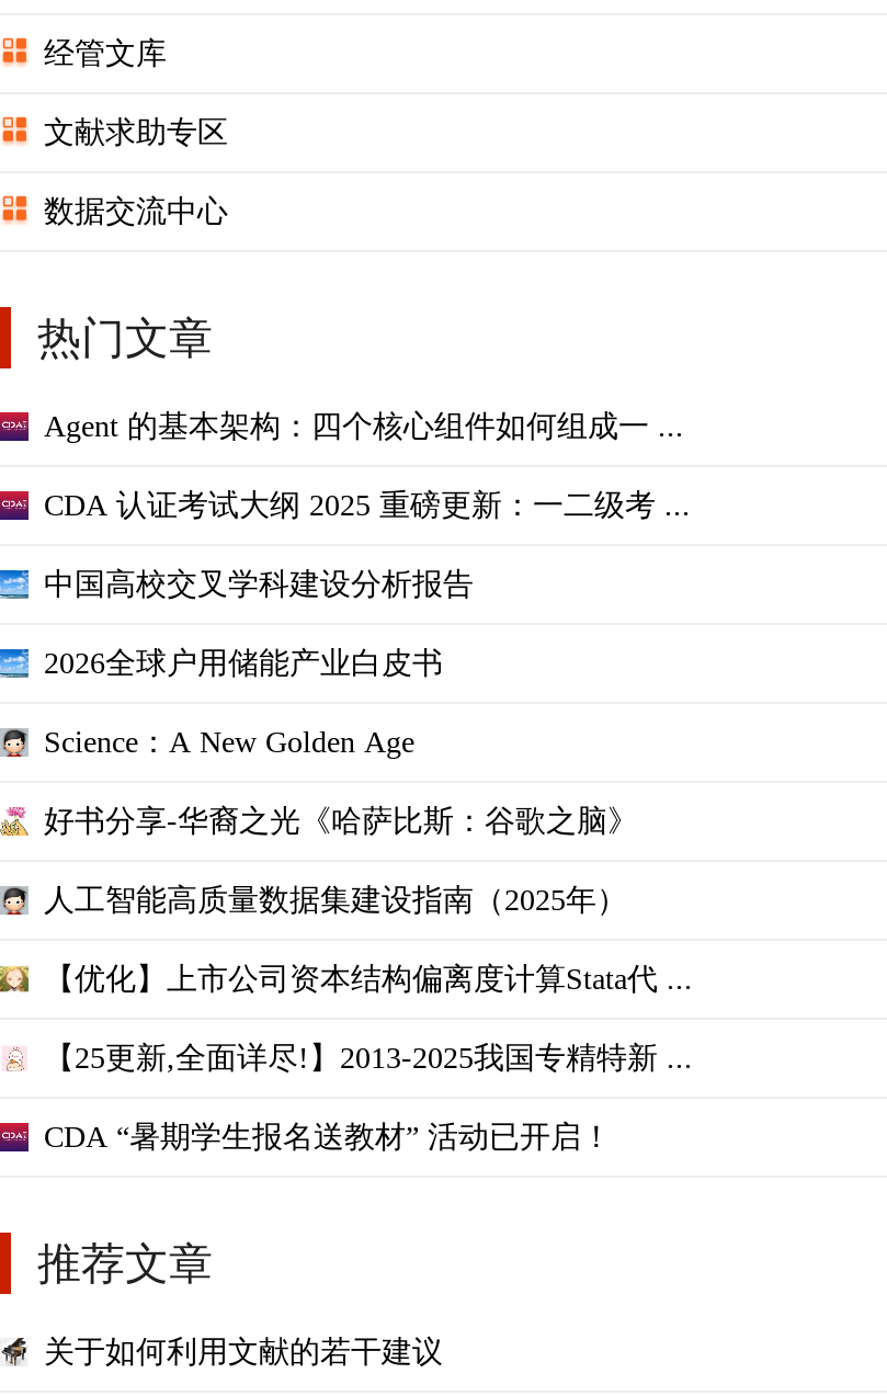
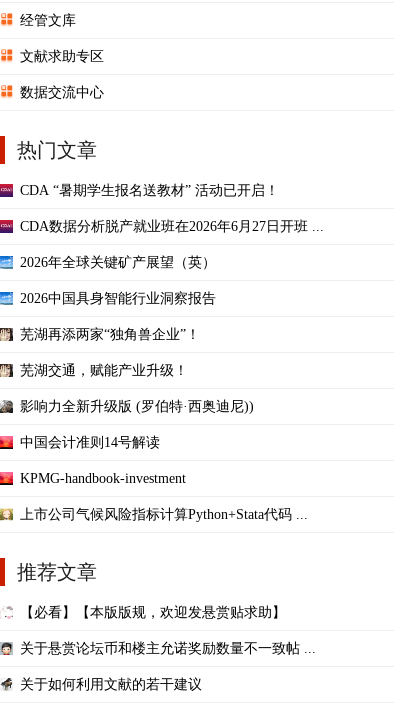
[44,410,693,1074] Agent 的基本架构：四个核心组件如何组成一 ... | CDA 认证考试大纲 2025 重磅更新：一二级考 ... | 中国高校交叉学科建设分析报告 | 2026全球户用储能产业白皮书 | Science：A New Golden Age | 好书分享-华裔之光《哈萨比斯：谷歌之脑》 | 人工智能高质量数据集建设指南（2025年） | 【优化】上市公司资本结构偏离度计算Stata代 ... | 【25更新,全面详尽!】2013-2025我国专精特新 ... -> none
moved [44,1120,612,1153] -> [20,183,279,198]: CDA “暑期学生报名送教材” 活动已开启！
none -> [20,219,324,522] CDA数据分析脱产就业班在2026年6月27日开班 ... | 2026年全球关键矿产展望（英） | 2026中国具身智能行业洞察报告 | 芜湖再添两家“独角兽企业”！ | 芜湖交通，赋能产业升级！ | 影响力全新升级版 (罗伯特·西奥迪尼)) | 中国会计准则14号解读 | KPMG-handbook-investment | 上市公司气候风险指标计算Python+Stata代码 ...
none -> [20,605,316,656] 【必看】【本版版规，欢迎发悬赏贴求助】 | 关于悬赏论坛币和楼主允诺奖励数量不一致帖 ...

